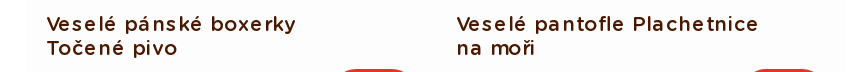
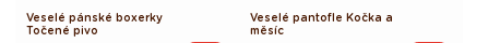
[456,11,760,59] Veselé pantofle Plachetnice | na moři -> [250,10,393,36] Veselé pantofle Kočka a | měsíc

